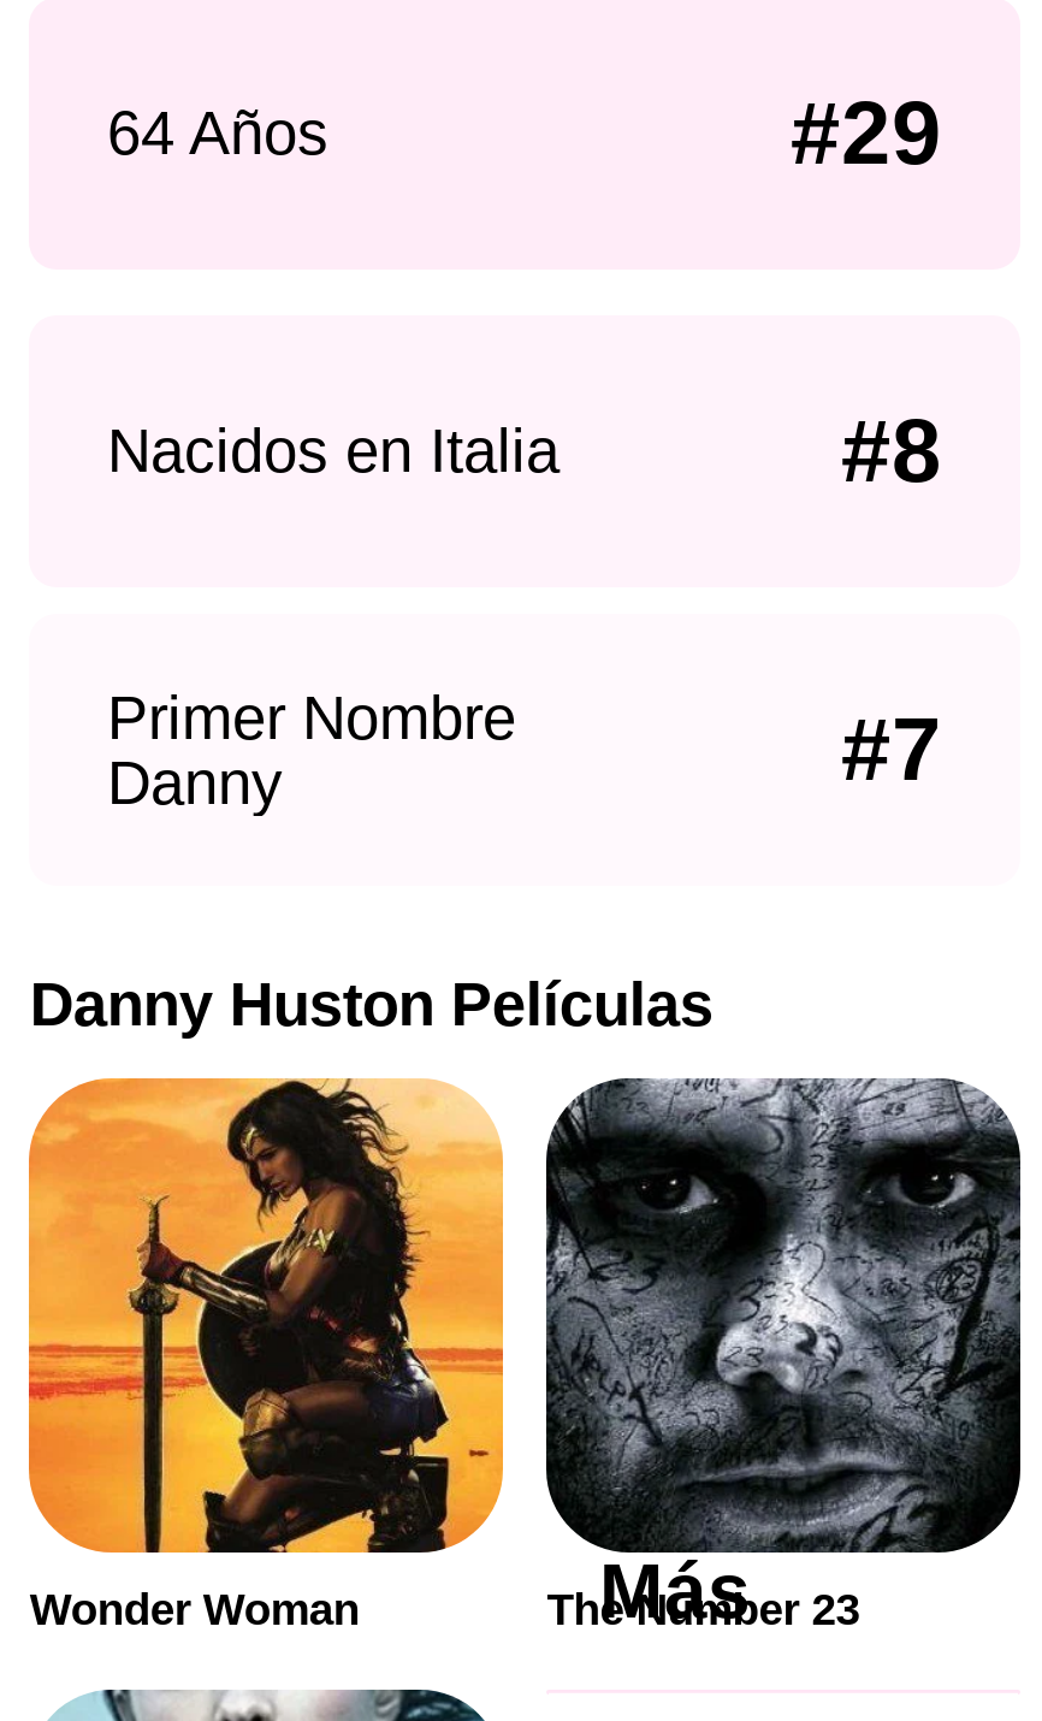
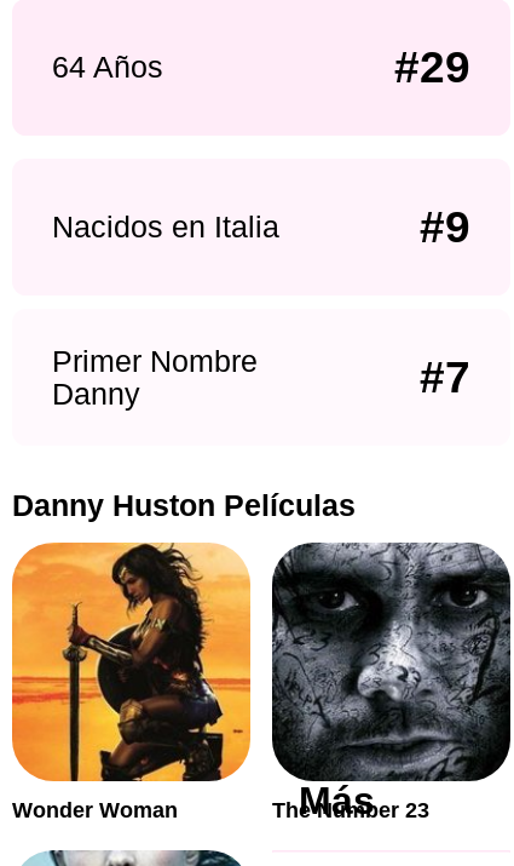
[841,401,942,500] #8 -> [420,202,471,252] #9

